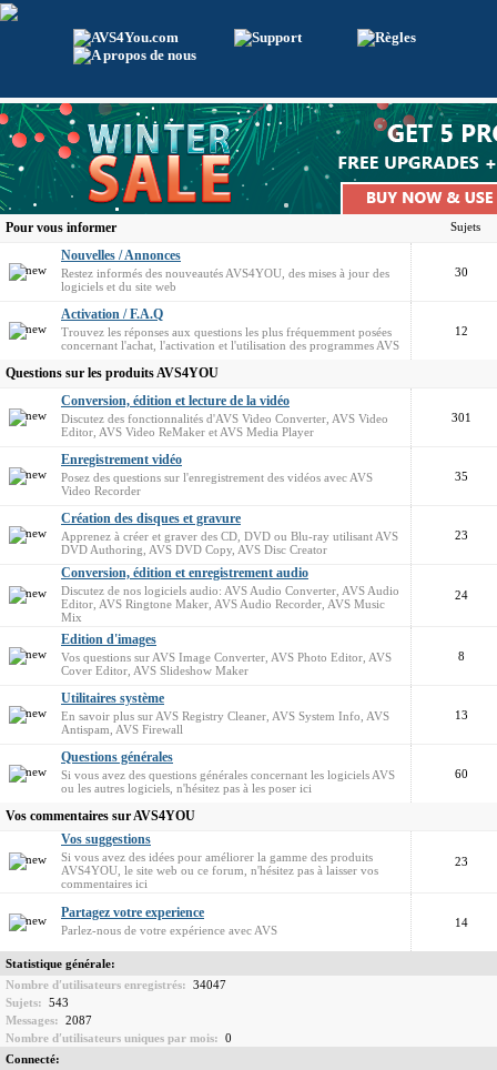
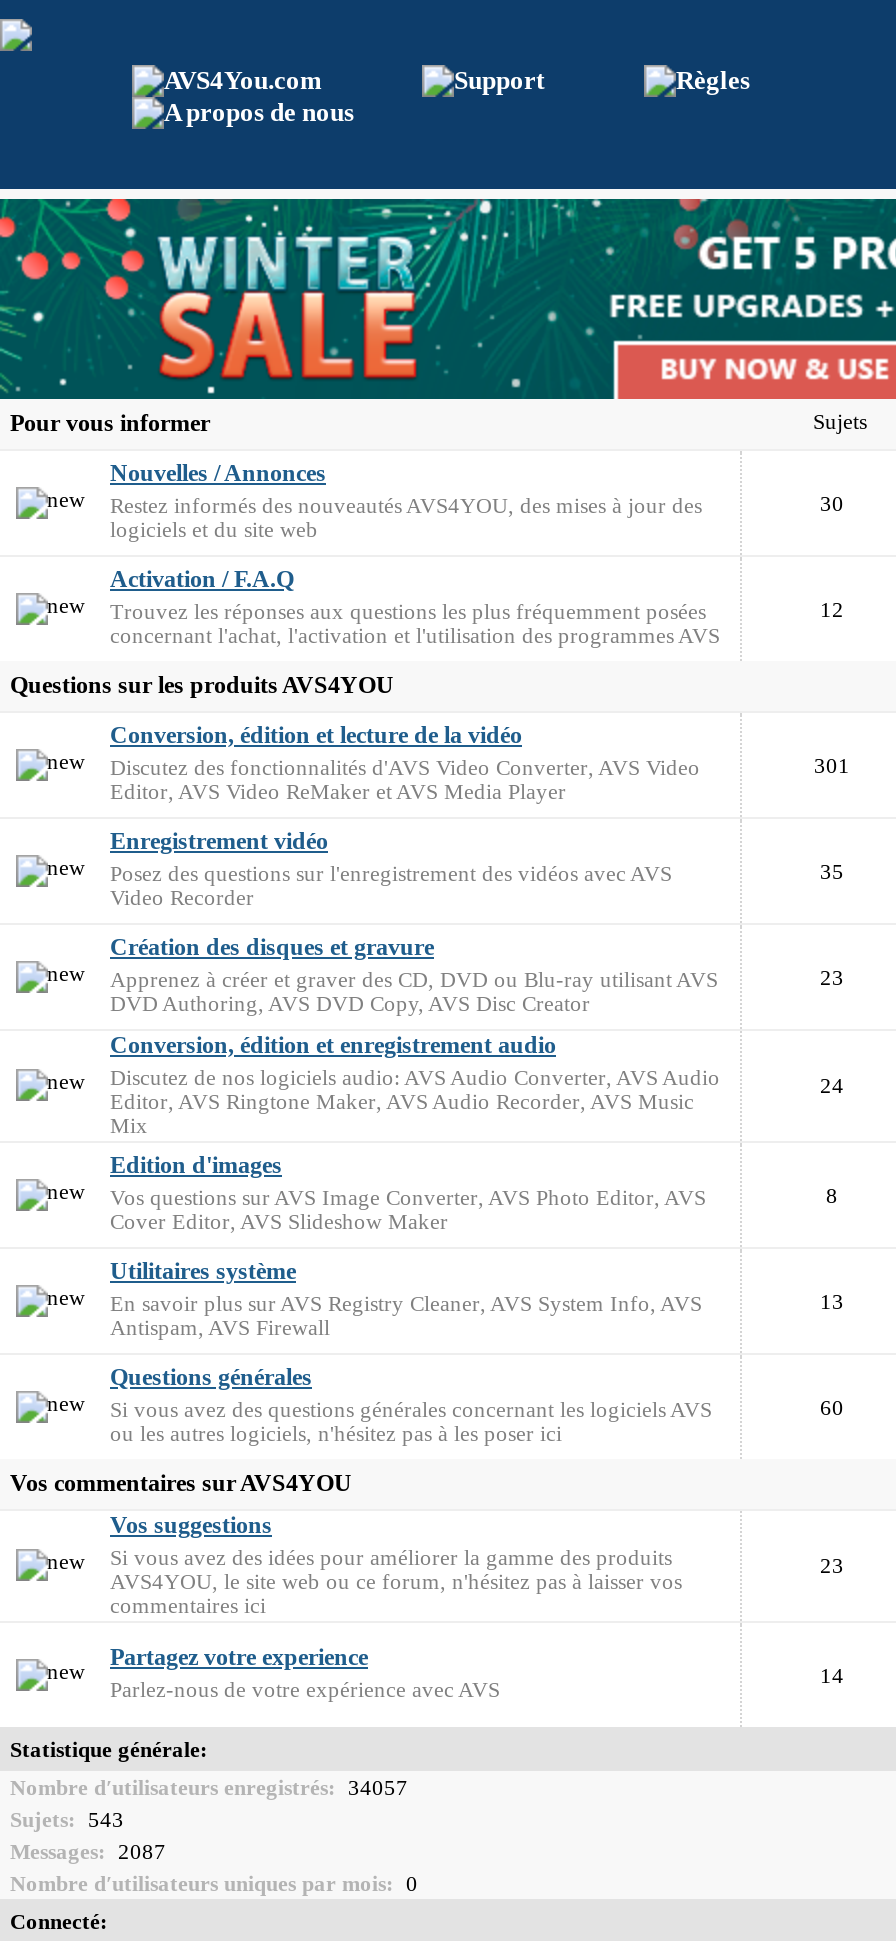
[6,978,226,991] Nombre d′utilisateurs enregistrés: 34047 -> [10,1775,408,1799] Nombre d′utilisateurs enregistrés: 34057

